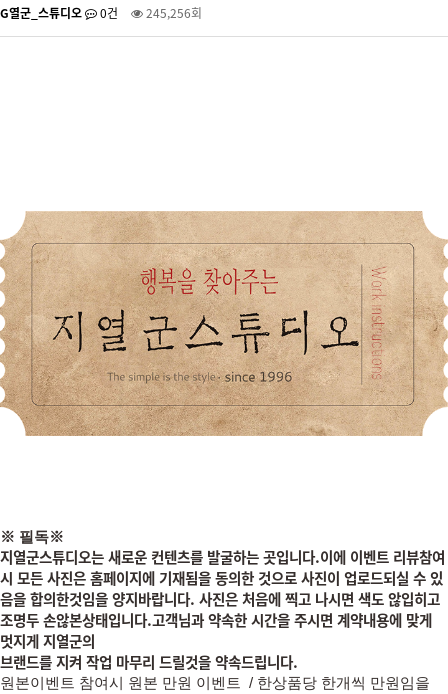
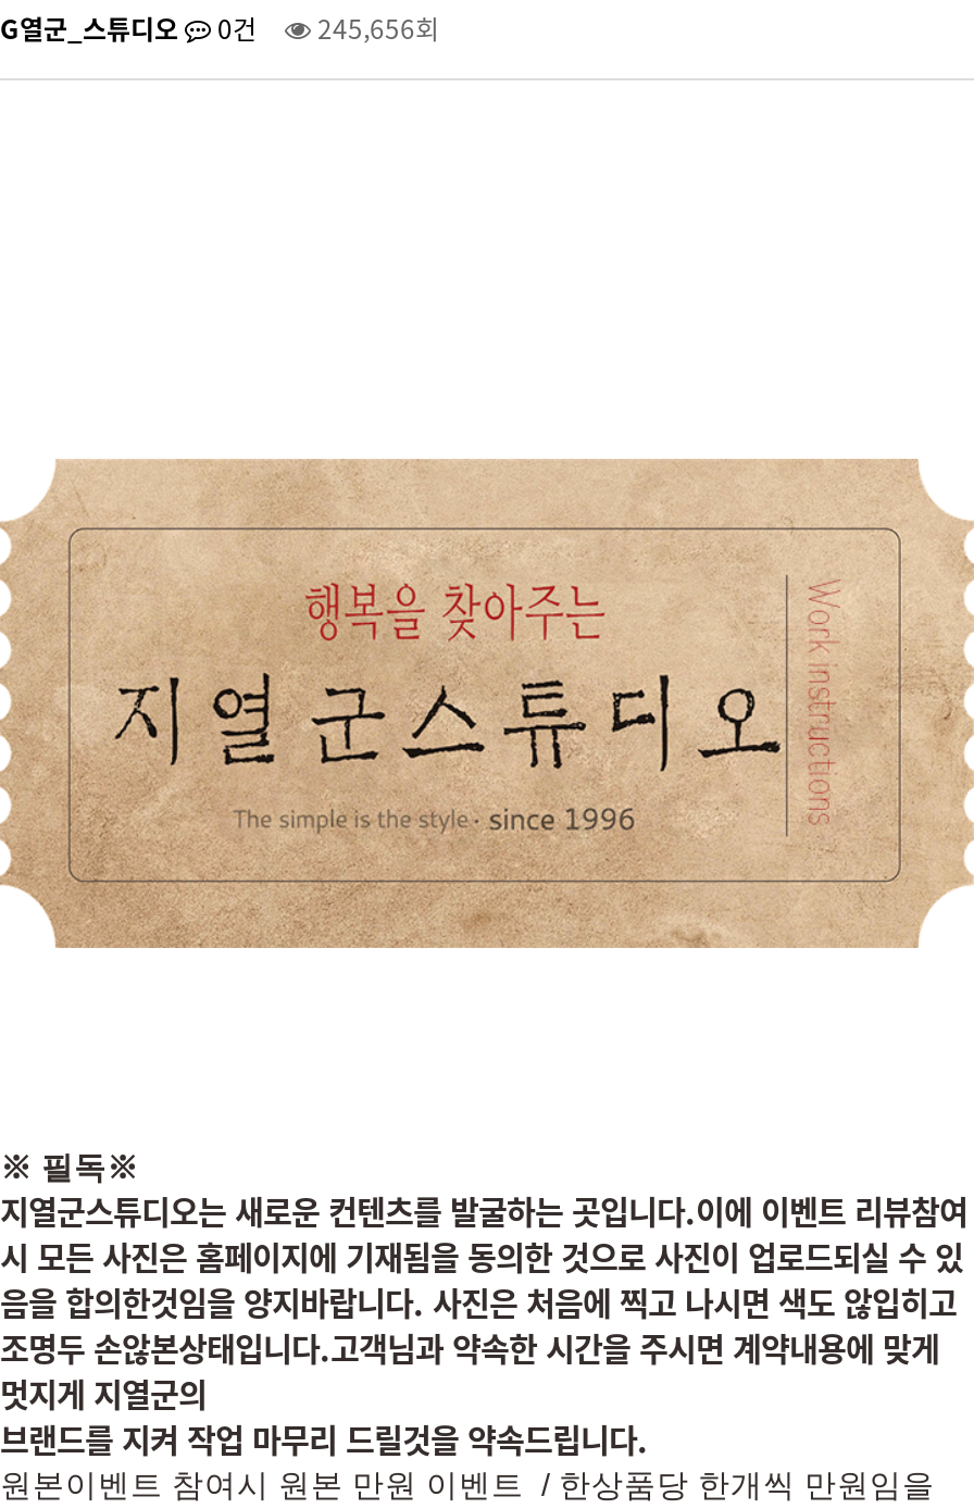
[143,4,202,22] 245,256회 -> [311,9,439,48] 245,656회

